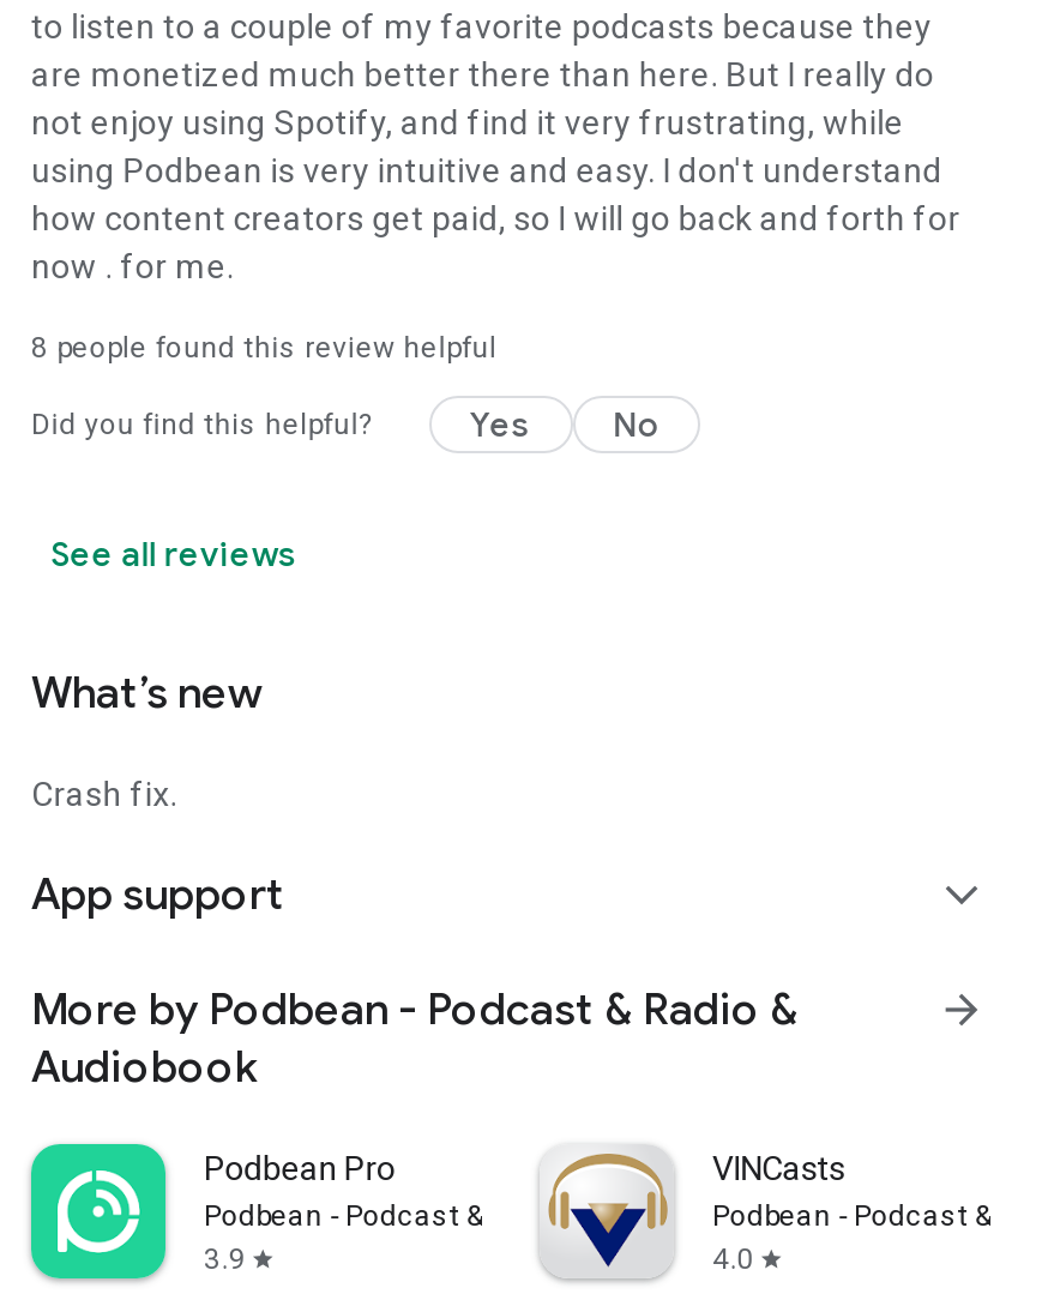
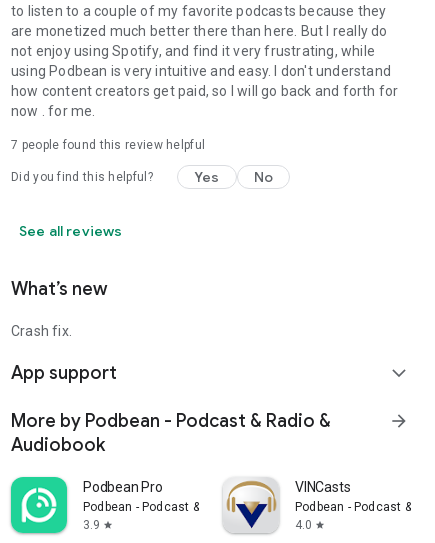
[31,331,497,365] 8 people found this review helpful -> [11,138,205,152] 7 people found this review helpful

